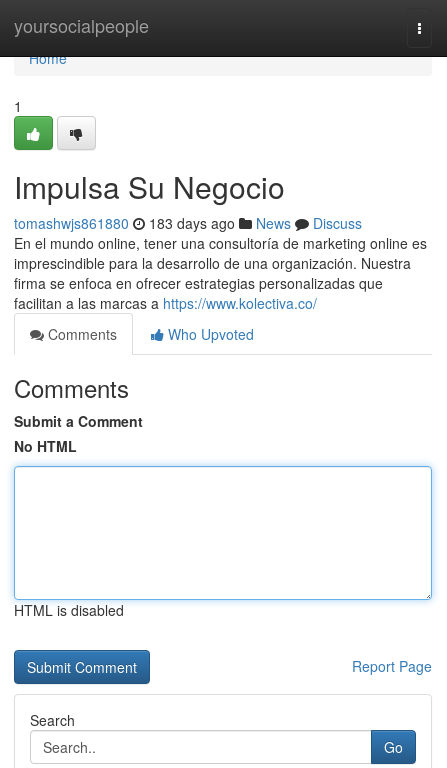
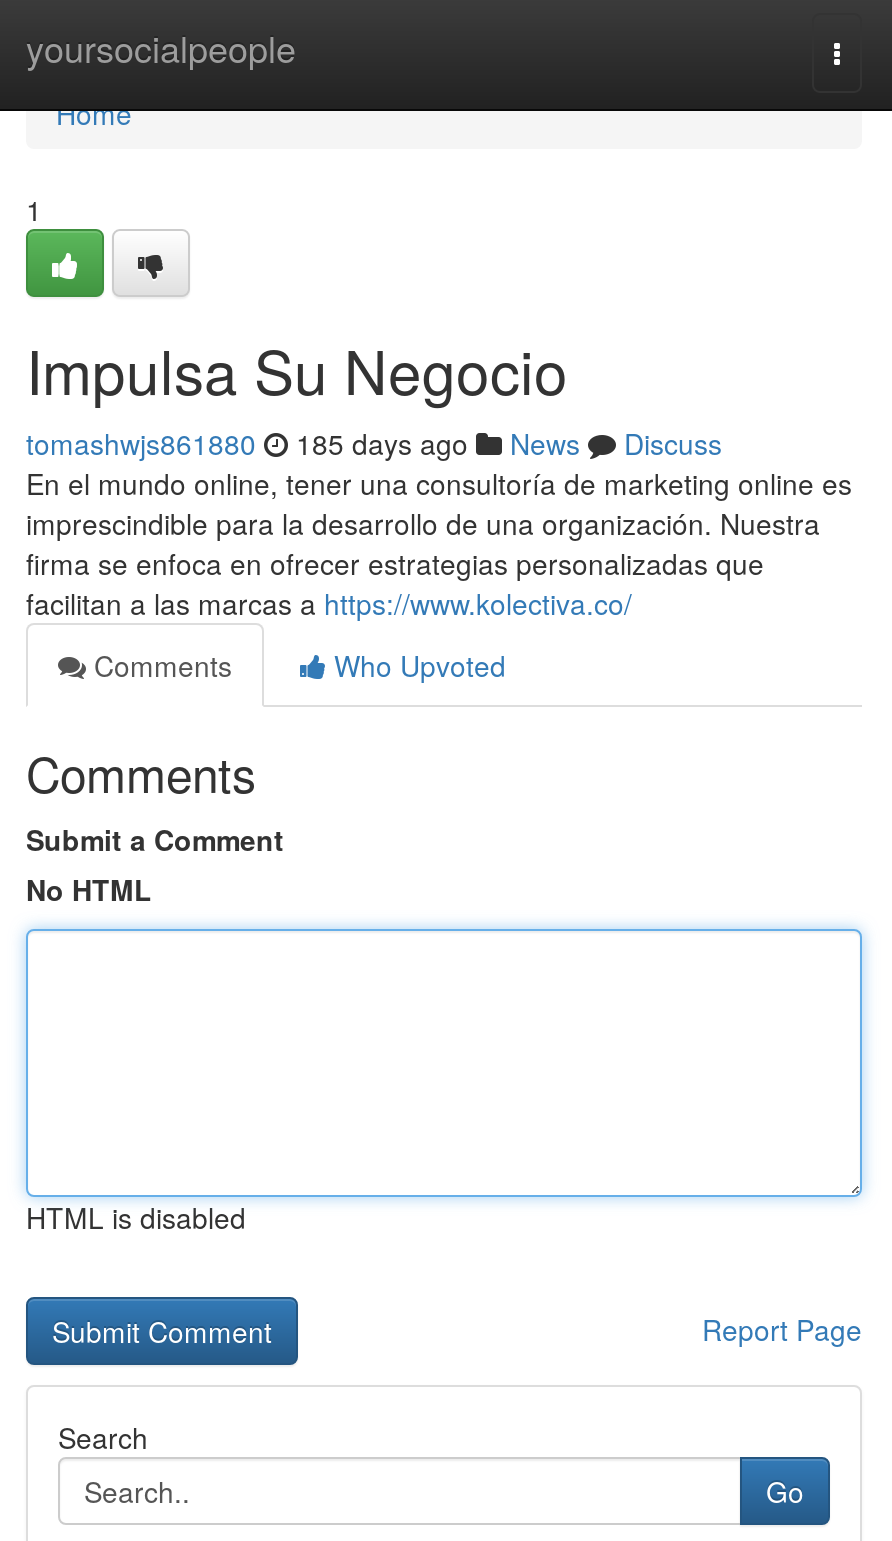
[14,213,362,233] tomashwjs861880 183 days ago News Discuss -> [26,423,722,463] tomashwjs861880 185 days ago News Discuss

